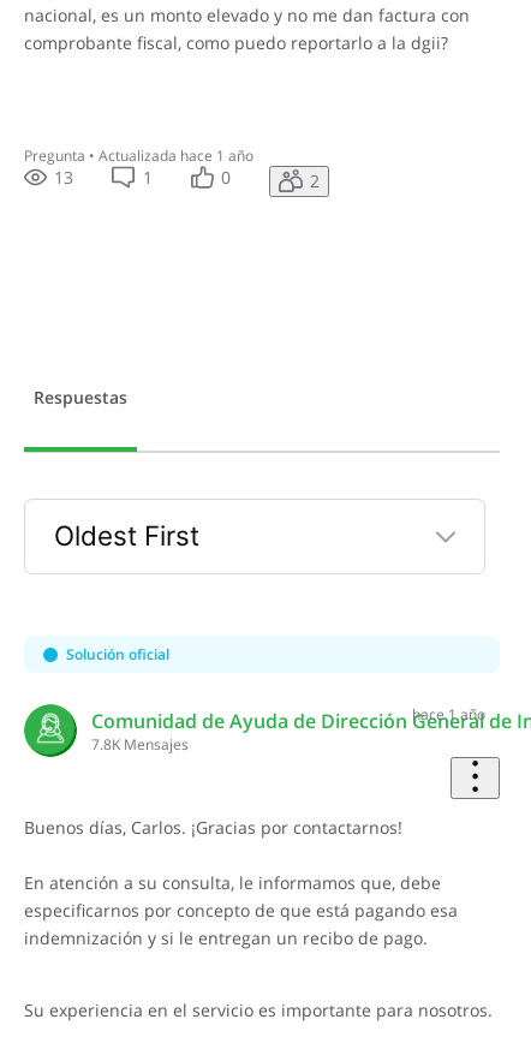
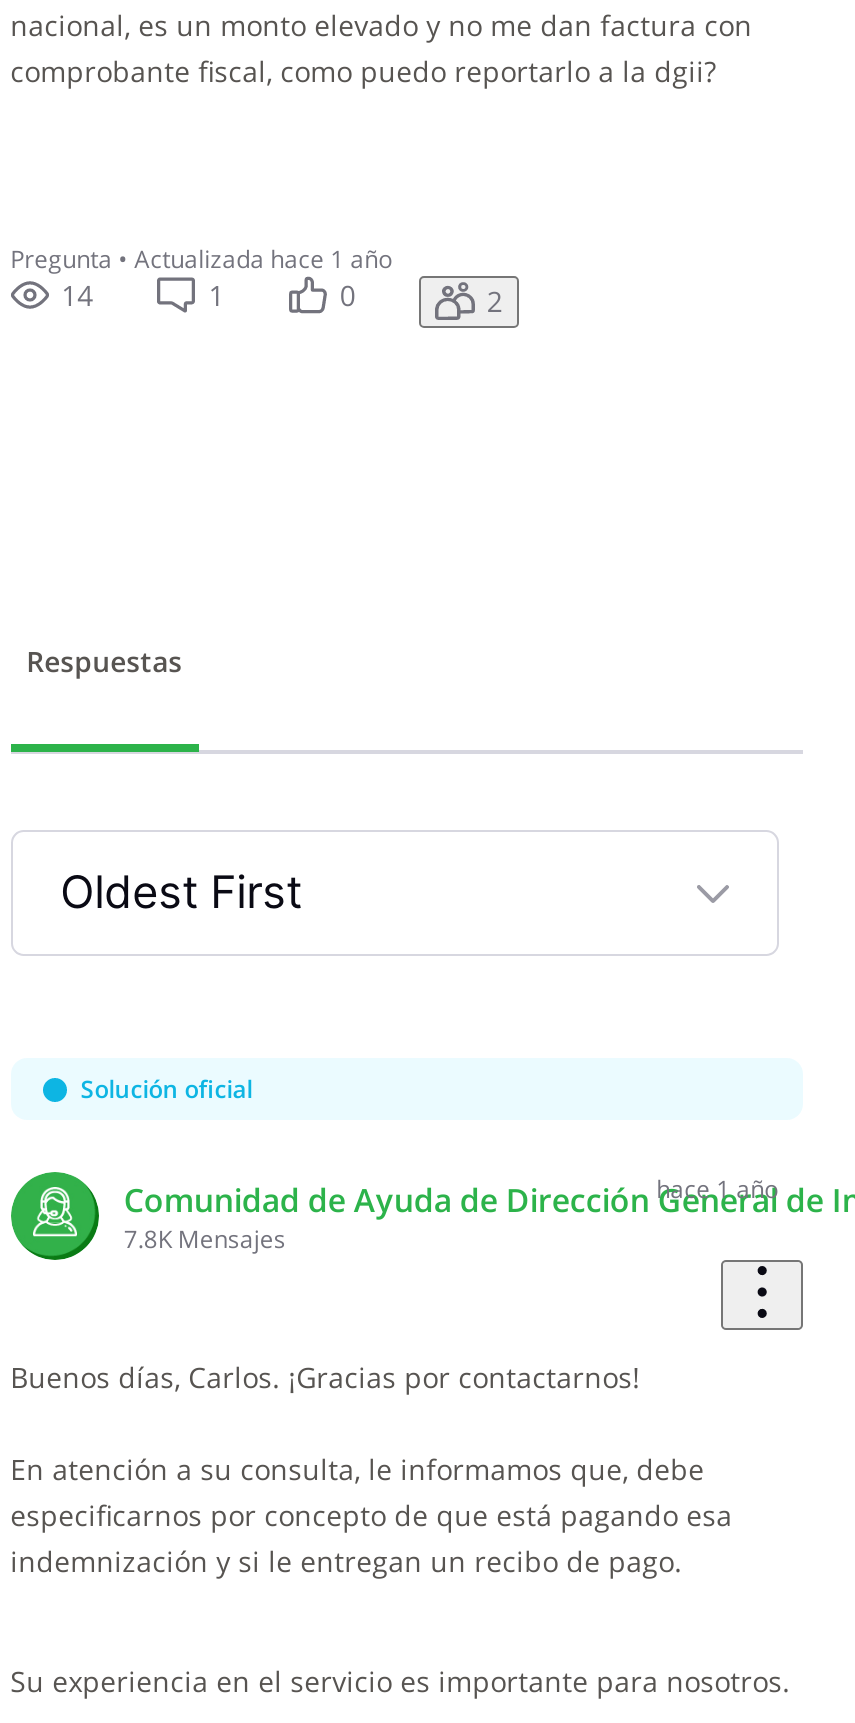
[54,166,74,188] 13 -> [61,276,93,314] 14

